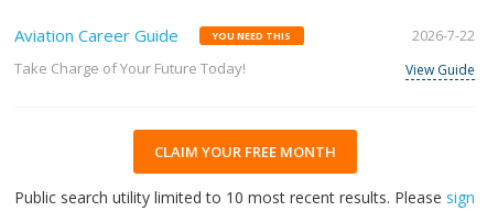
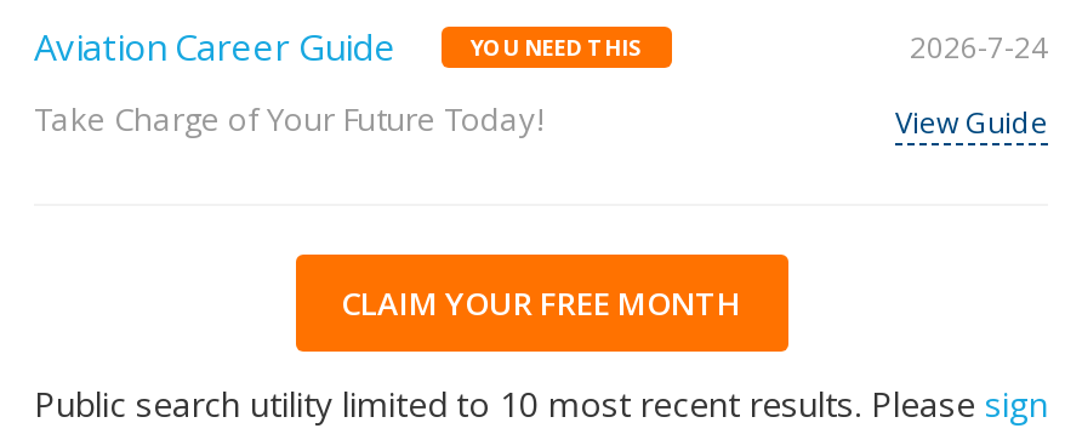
[412,27,475,45] 2026-7-22 -> [910,27,1048,68] 2026-7-24

